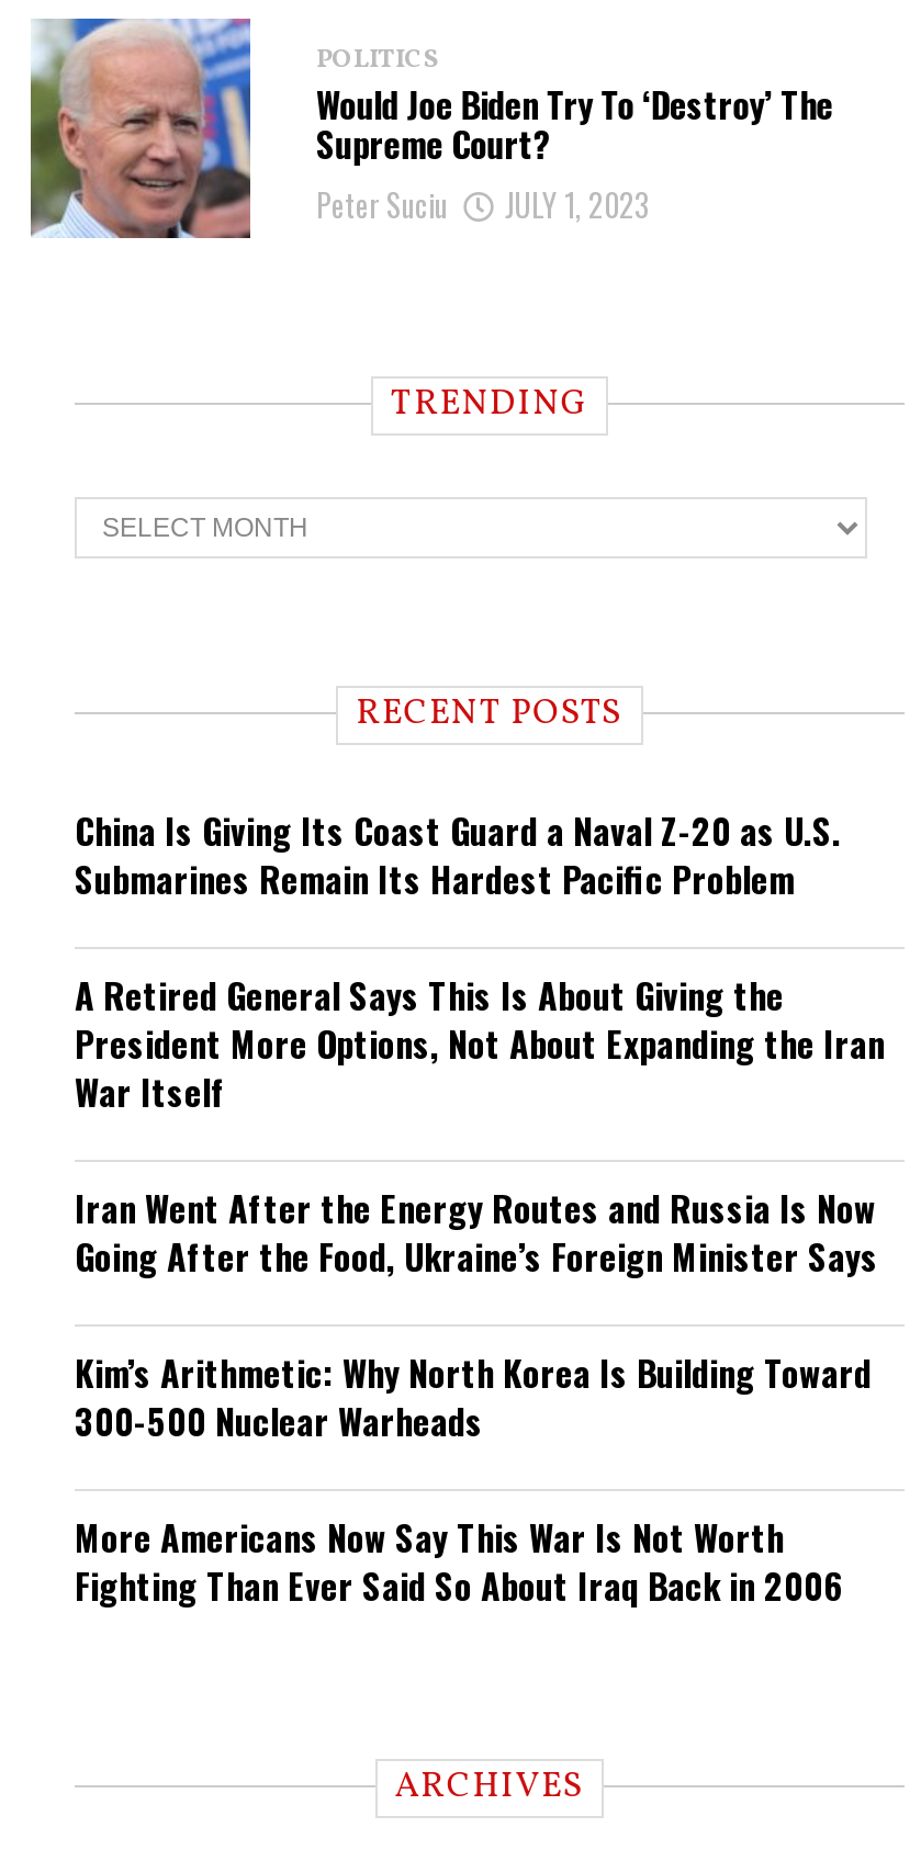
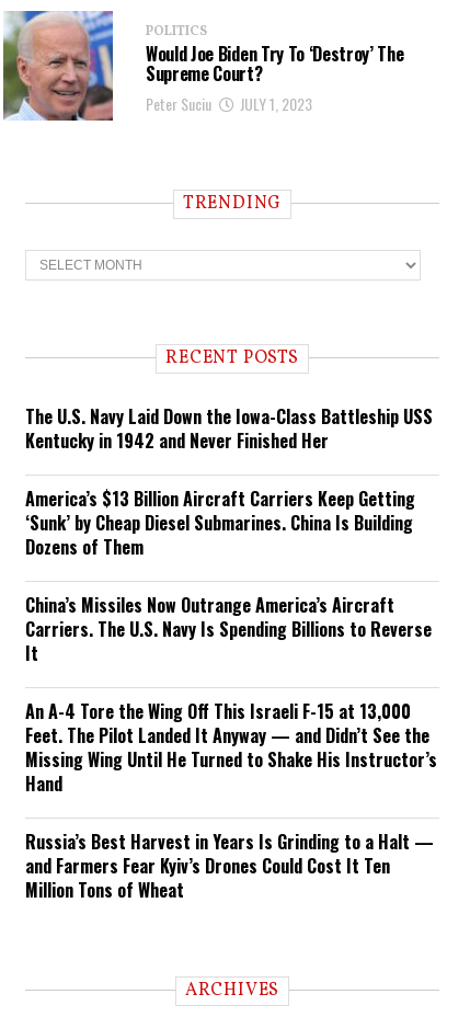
[75,804,841,905] China Is Giving Its Coast Guard a Naval Z-20 as U.S. | Submarines Remain Its Hardest Pacific Problem -> [25,403,433,454] The U.S. Navy Laid Down the Iowa-Class Battleship USS | Kentucky in 1942 and Never Finished Her
[75,969,885,1118] A Retired General Says This Is About Giving the | President More Options, Not About Expanding the Iran | War Itself -> [25,485,415,560] America’s $13 Billion Aircraft Carriers Keep Getting | ‘Sunk’ by Cheap Diesel Submarines. China Is Building | Dozens of Them
[75,1182,878,1283] Iran Went After the Energy Routes and Russia Is Now | Going After the Food, Ukraine’s Foreign Minister Says -> [25,592,432,666] China’s Missiles Now Outrange America’s Aircraft | Carriers. The U.S. Navy Is Spending Billions to Reverse | It
[75,1346,872,1447] Kim’s Arithmetic: Why North Korea Is Building Toward | 300-500 Nuclear Warheads -> [25,698,437,797] An A-4 Tore the Wing Off This Israeli F-15 at 13,000 | Feet. The Pilot Landed It Anyway — and Didn’t See the | Missing Wing Until He Turned to Shake His Instructor’s | Hand
[75,1511,843,1612] More Americans Now Say This War Is Not Worth | Fighting Than Ever Said So About Iraq Back in 2006 -> [25,829,434,903] Russia’s Best Harvest in Years Is Grinding to a Halt — | and Farmers Fear Kyiv’s Drones Could Cost It Ten | Million Tons of Wheat

